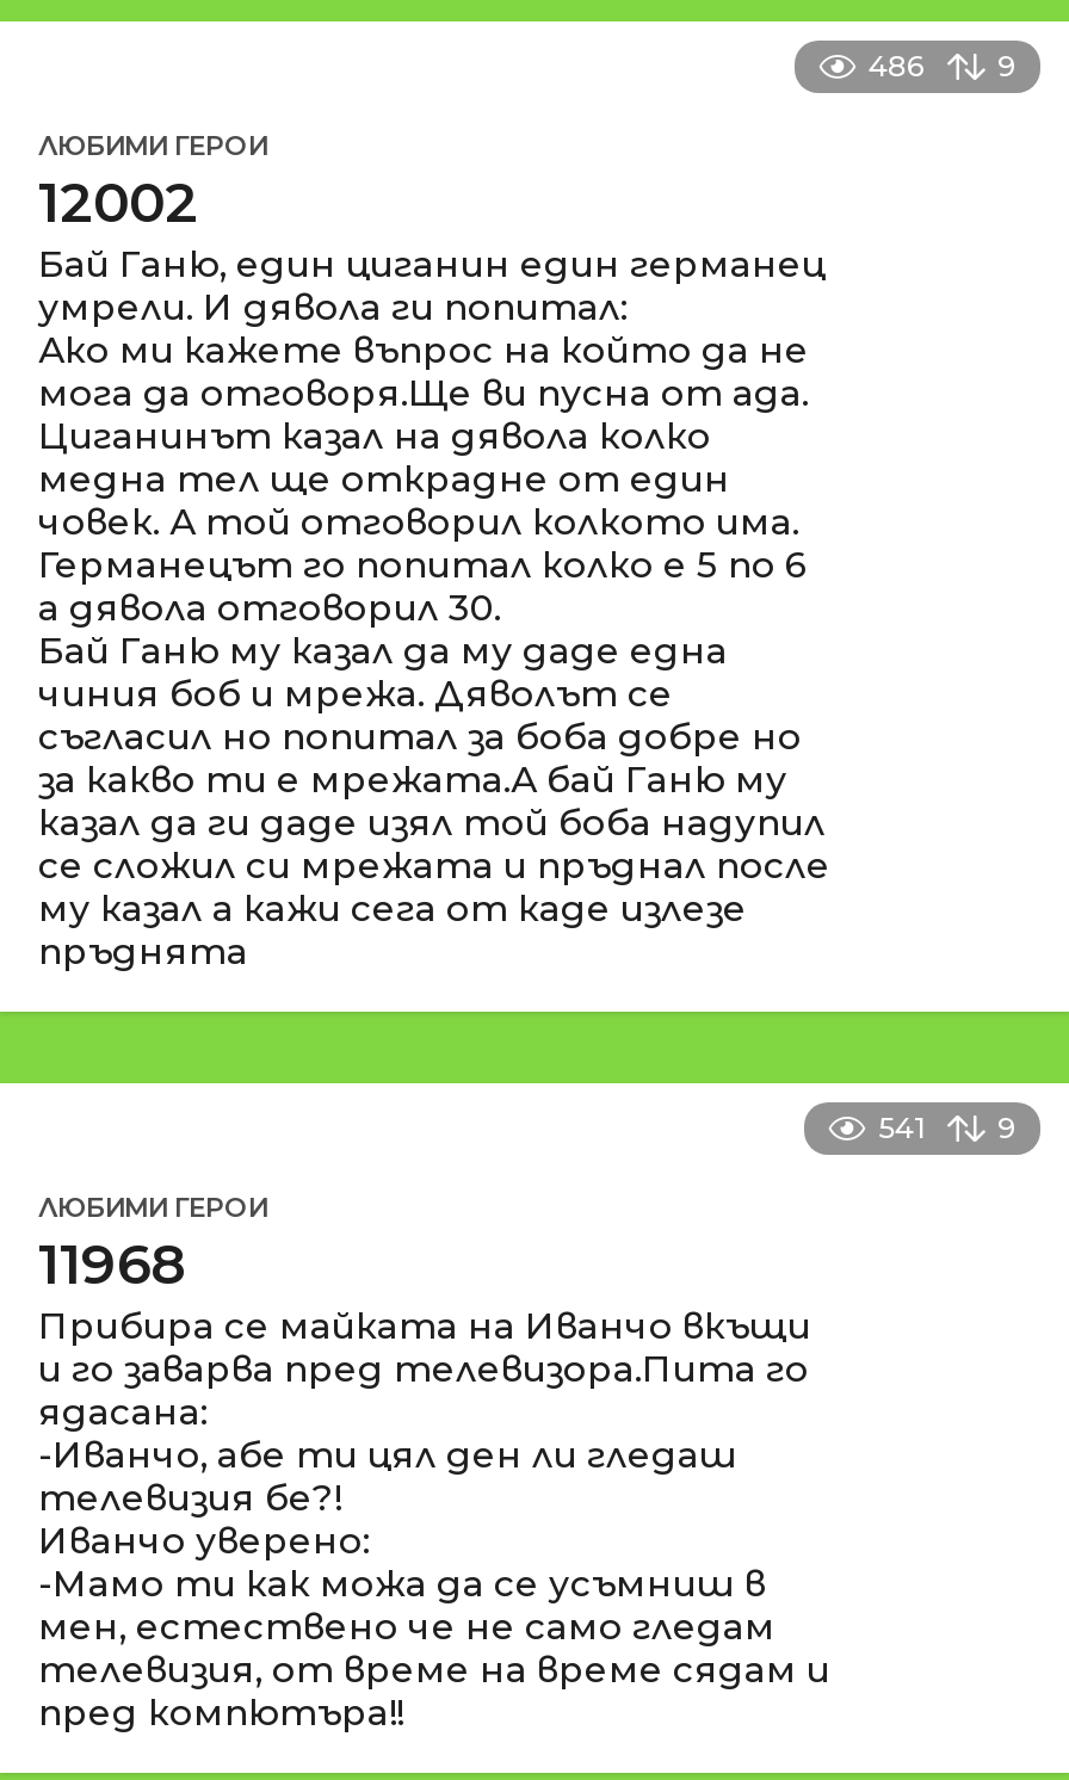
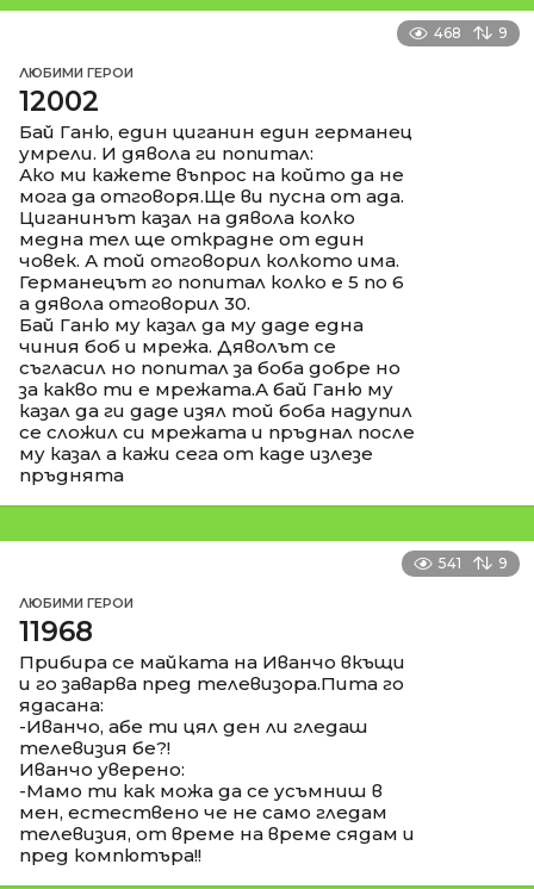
[869,47,923,83] 486 -> [434,24,461,41] 468

